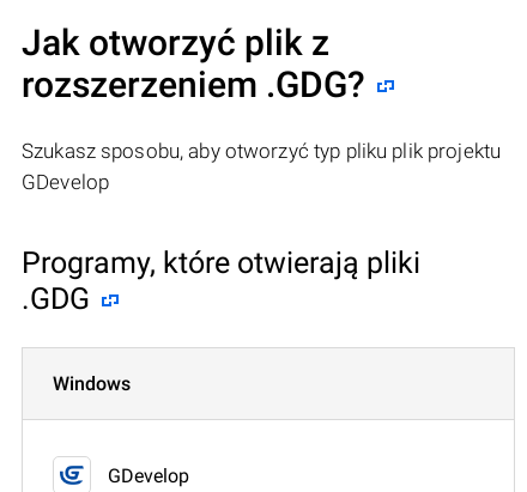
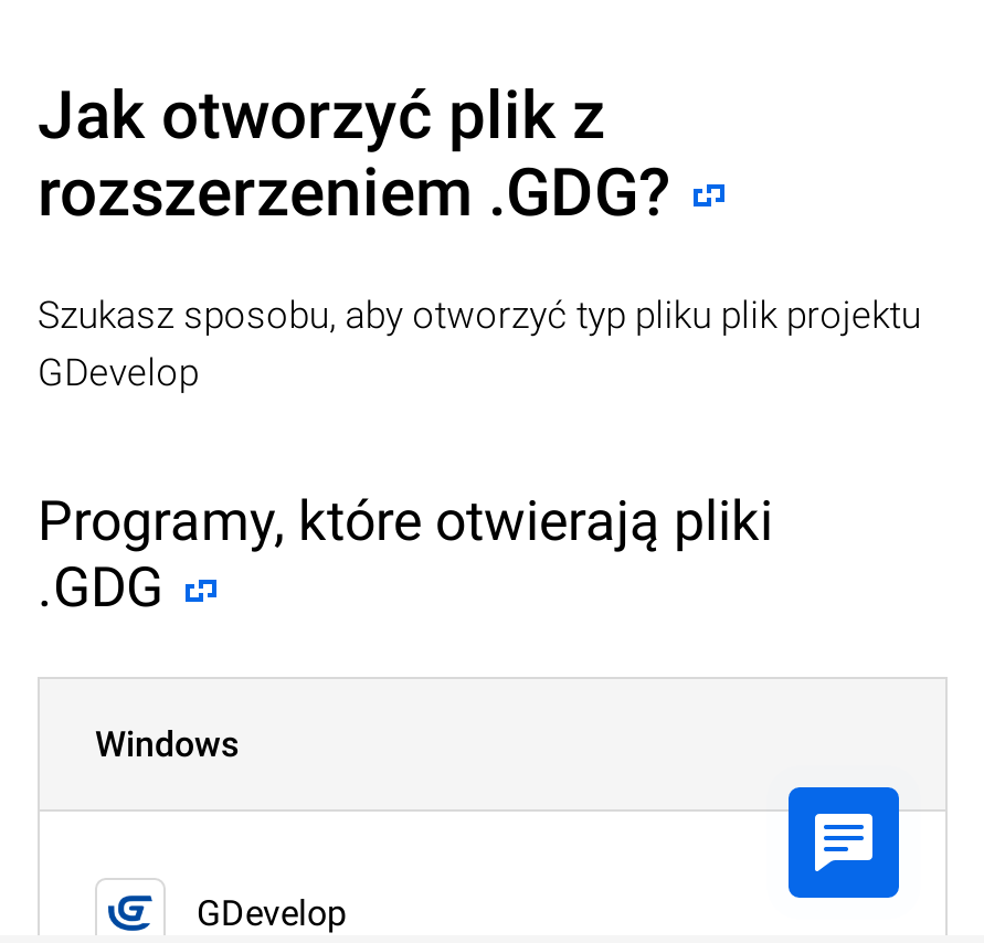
none -> [786,785,901,900] [image]

